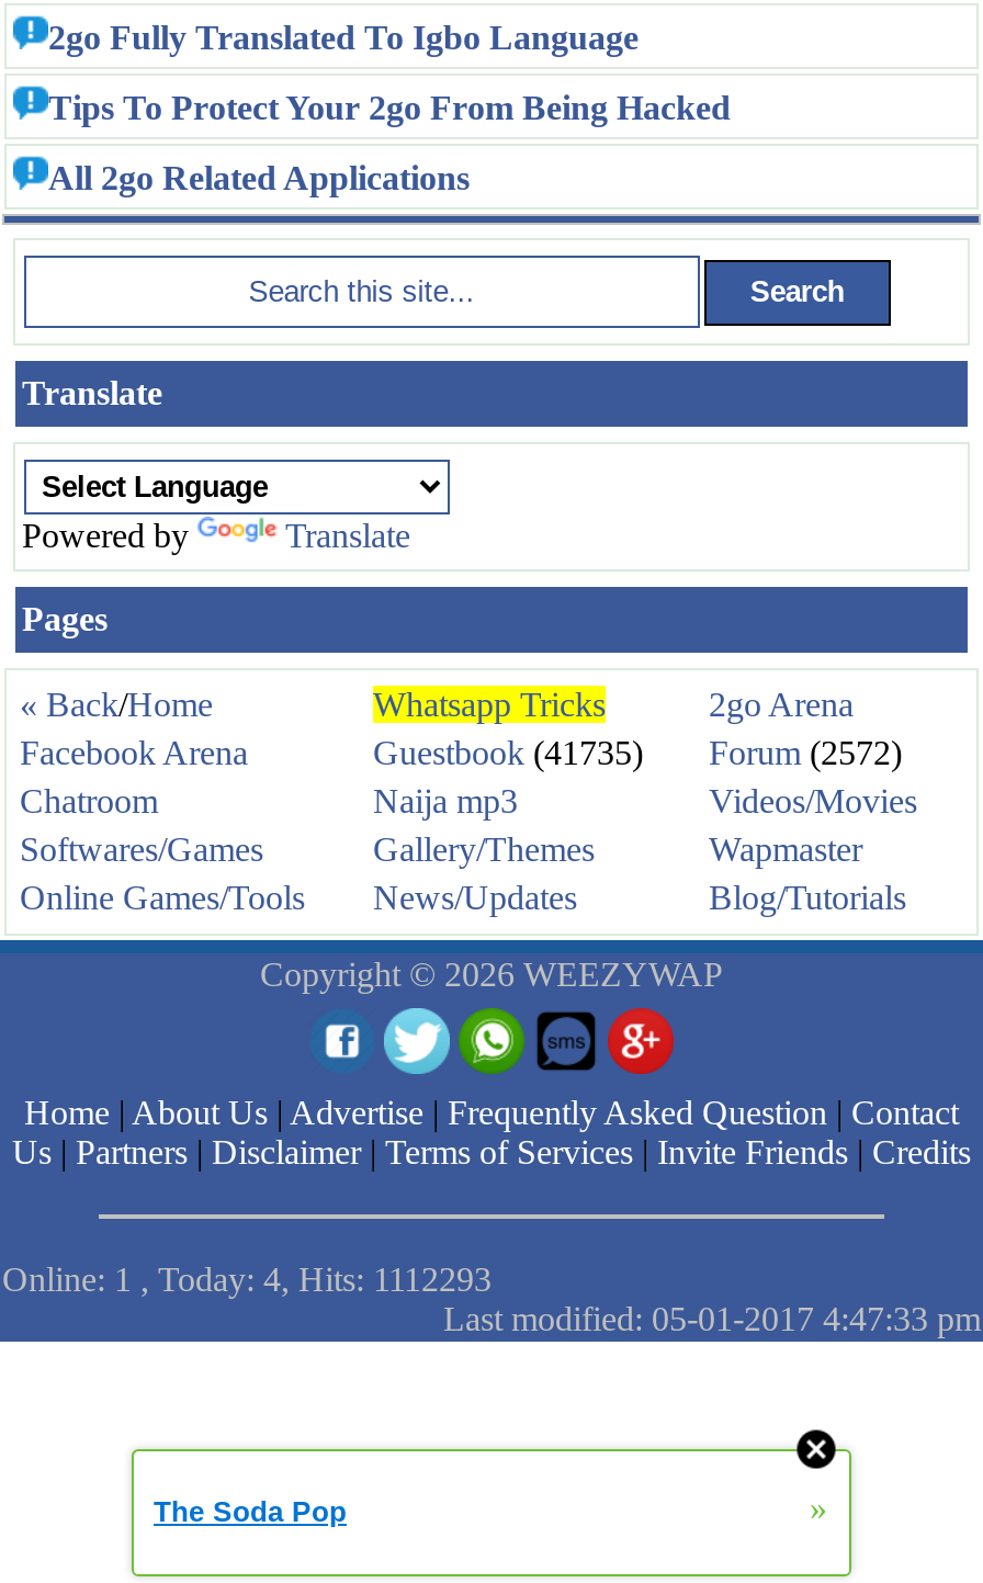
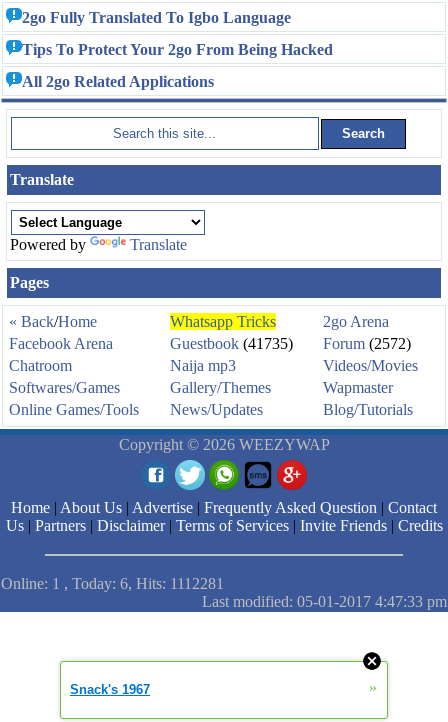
[2,1260,491,1298] Online: 1 , Today: 4, Hits: 1112293 -> [1,575,224,592] Online: 1 , Today: 6, Hits: 1112281
[154,1495,347,1528] The Soda Pop -> [70,682,150,697] Snack's 1967

